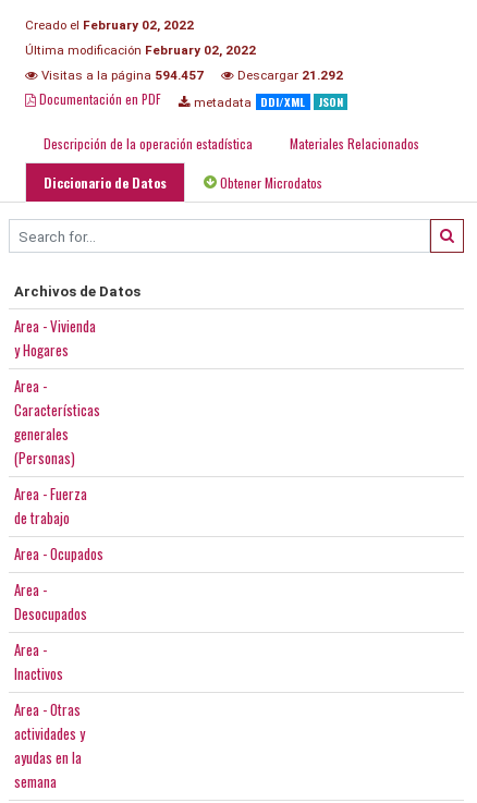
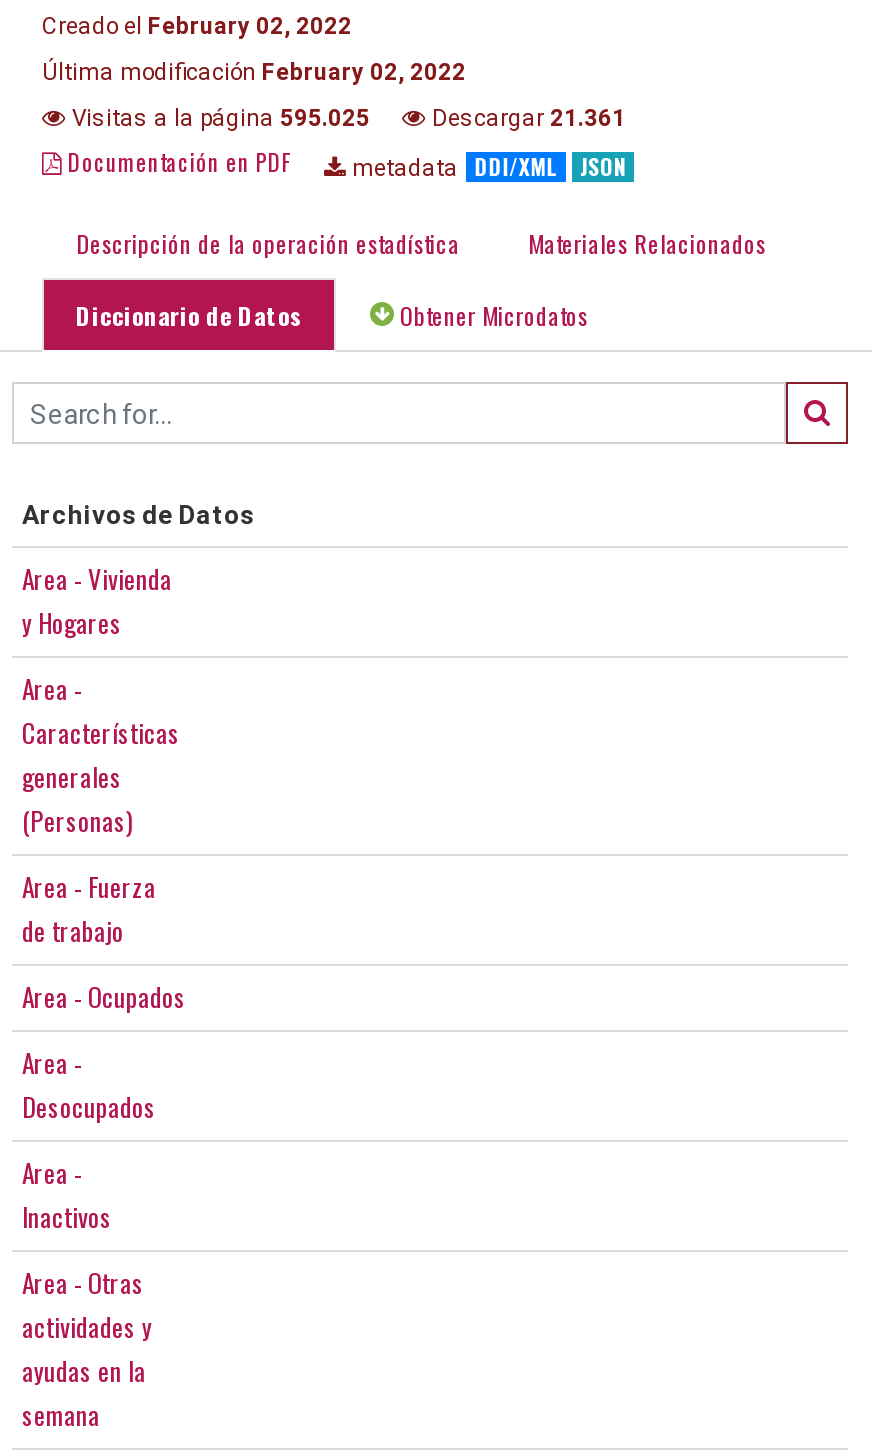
[38,68,204,83] Visitas a la página 594.457 -> [66,105,370,133] Visitas a la página 595.025
[234,68,343,83] Descargar 21.292 -> [426,105,626,133] Descargar 21.361

